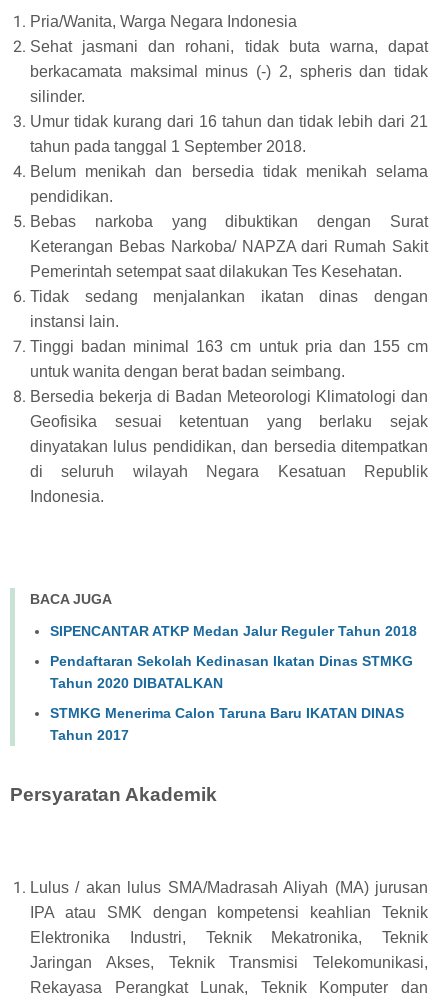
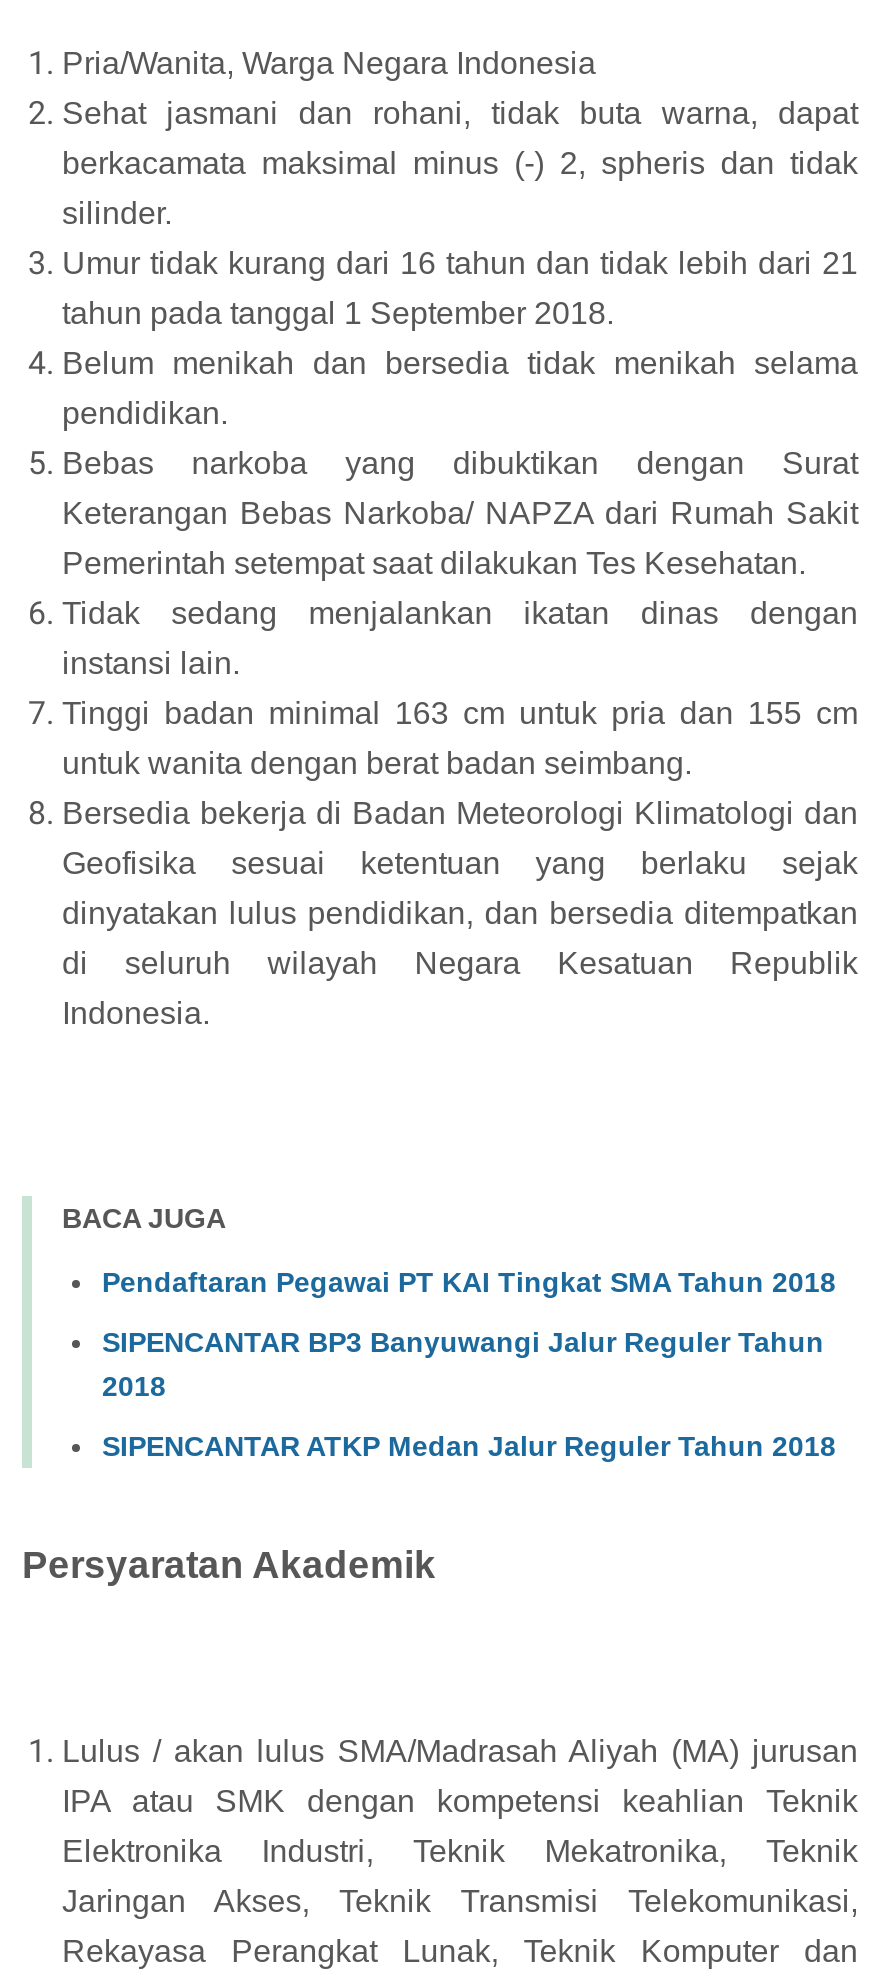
none -> [102,1265,836,1401] Pendaftaran Pegawai PT KAI Tingkat SMA Tahun 2018 | SIPENCANTAR BP3 Banyuwangi Jalur Reguler Tahun | 2018
moved [50,623,417,639] -> [102,1429,836,1461]: SIPENCANTAR ATKP Medan Jalur Reguler Tahun 2018
[50,653,413,743] Pendaftaran Sekolah Kedinasan Ikatan Dinas STMKG | Tahun 2020 DIBATALKAN | STMKG Menerima Calon Taruna Baru IKATAN DINAS | Tahun 2017 -> none

